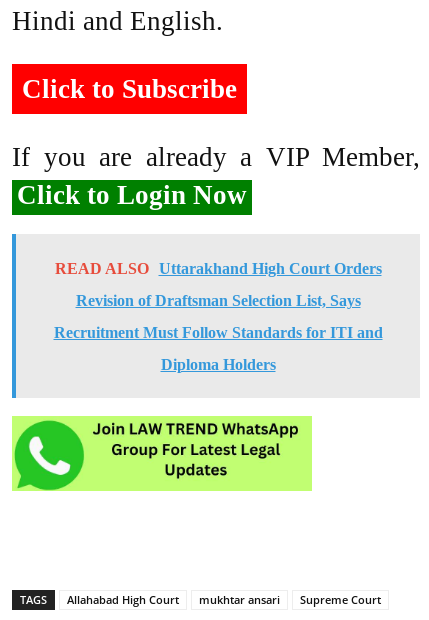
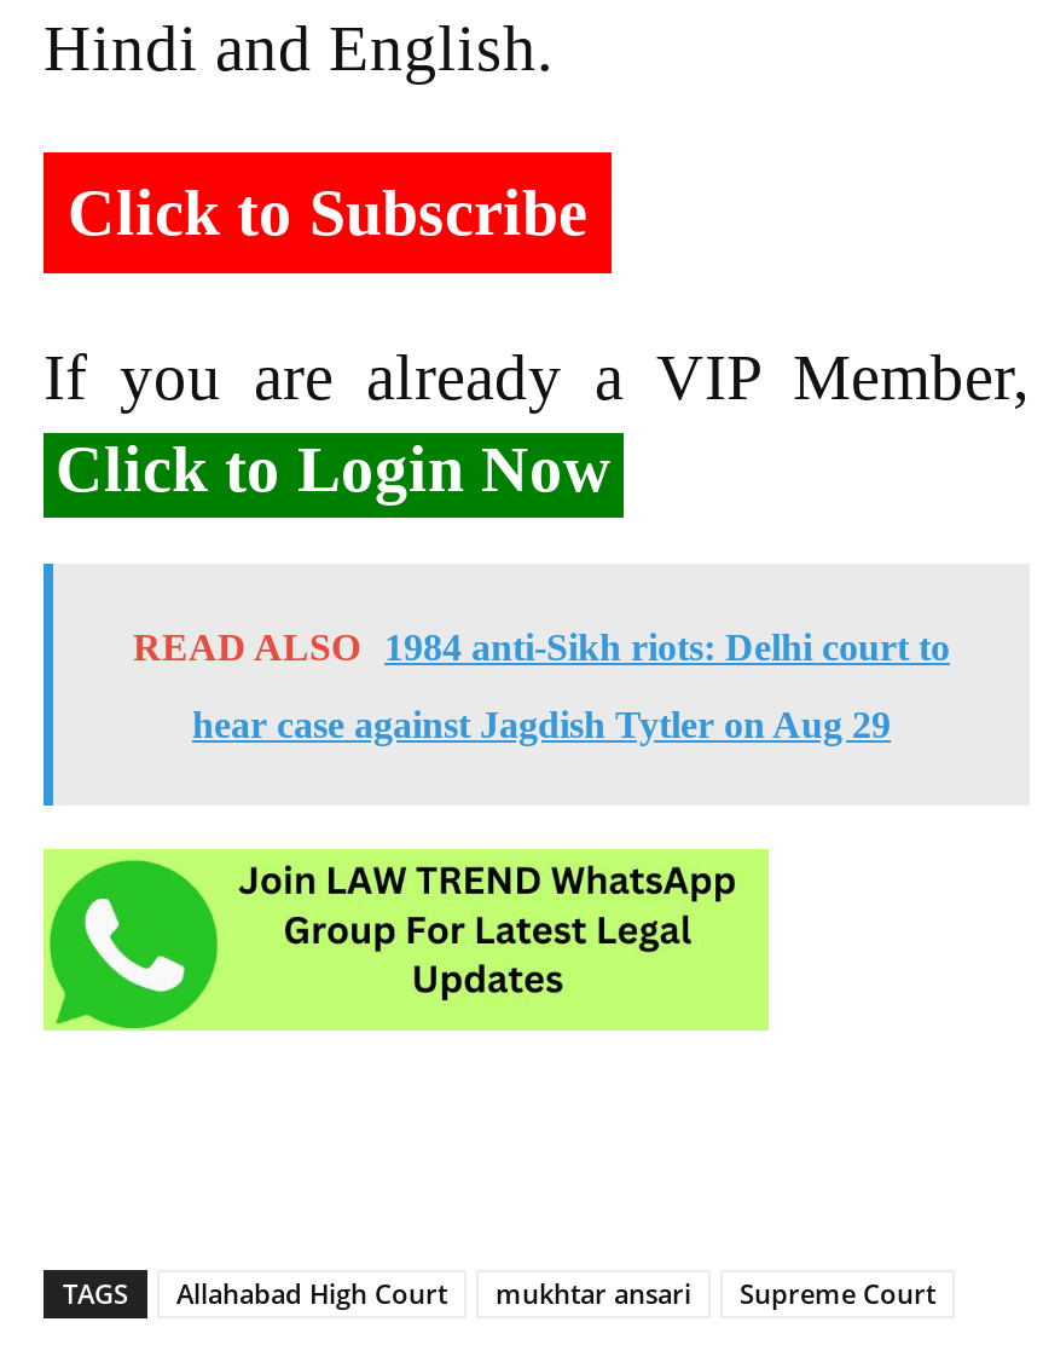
[53,260,382,373] READ ALSO Uttarakhand High Court Orders | Revision of Draftsman Selection List, Says | Recruitment Must Follow Standards for ITI and | Diploma Holders -> [133,627,950,746] READ ALSO 1984 anti-Sikh riots: Delhi court to | hear case against Jagdish Tytler on Aug 29

